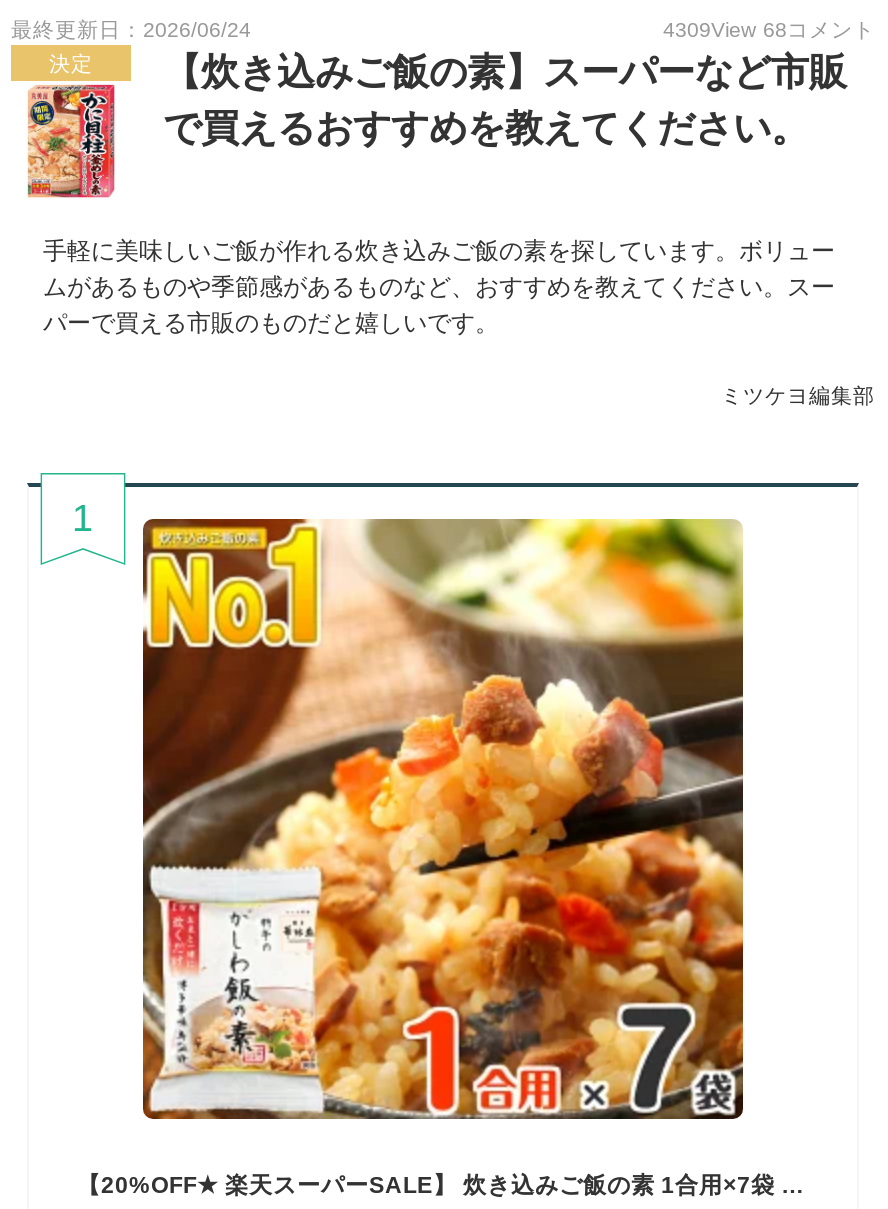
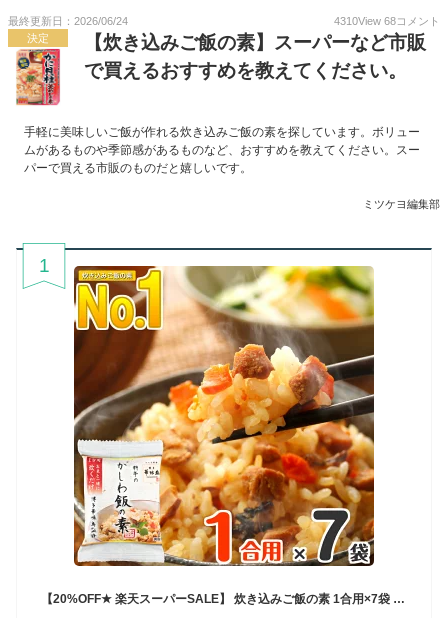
[663,16,875,40] 4309View 68コメント -> [334,14,440,26] 4310View 68コメント

